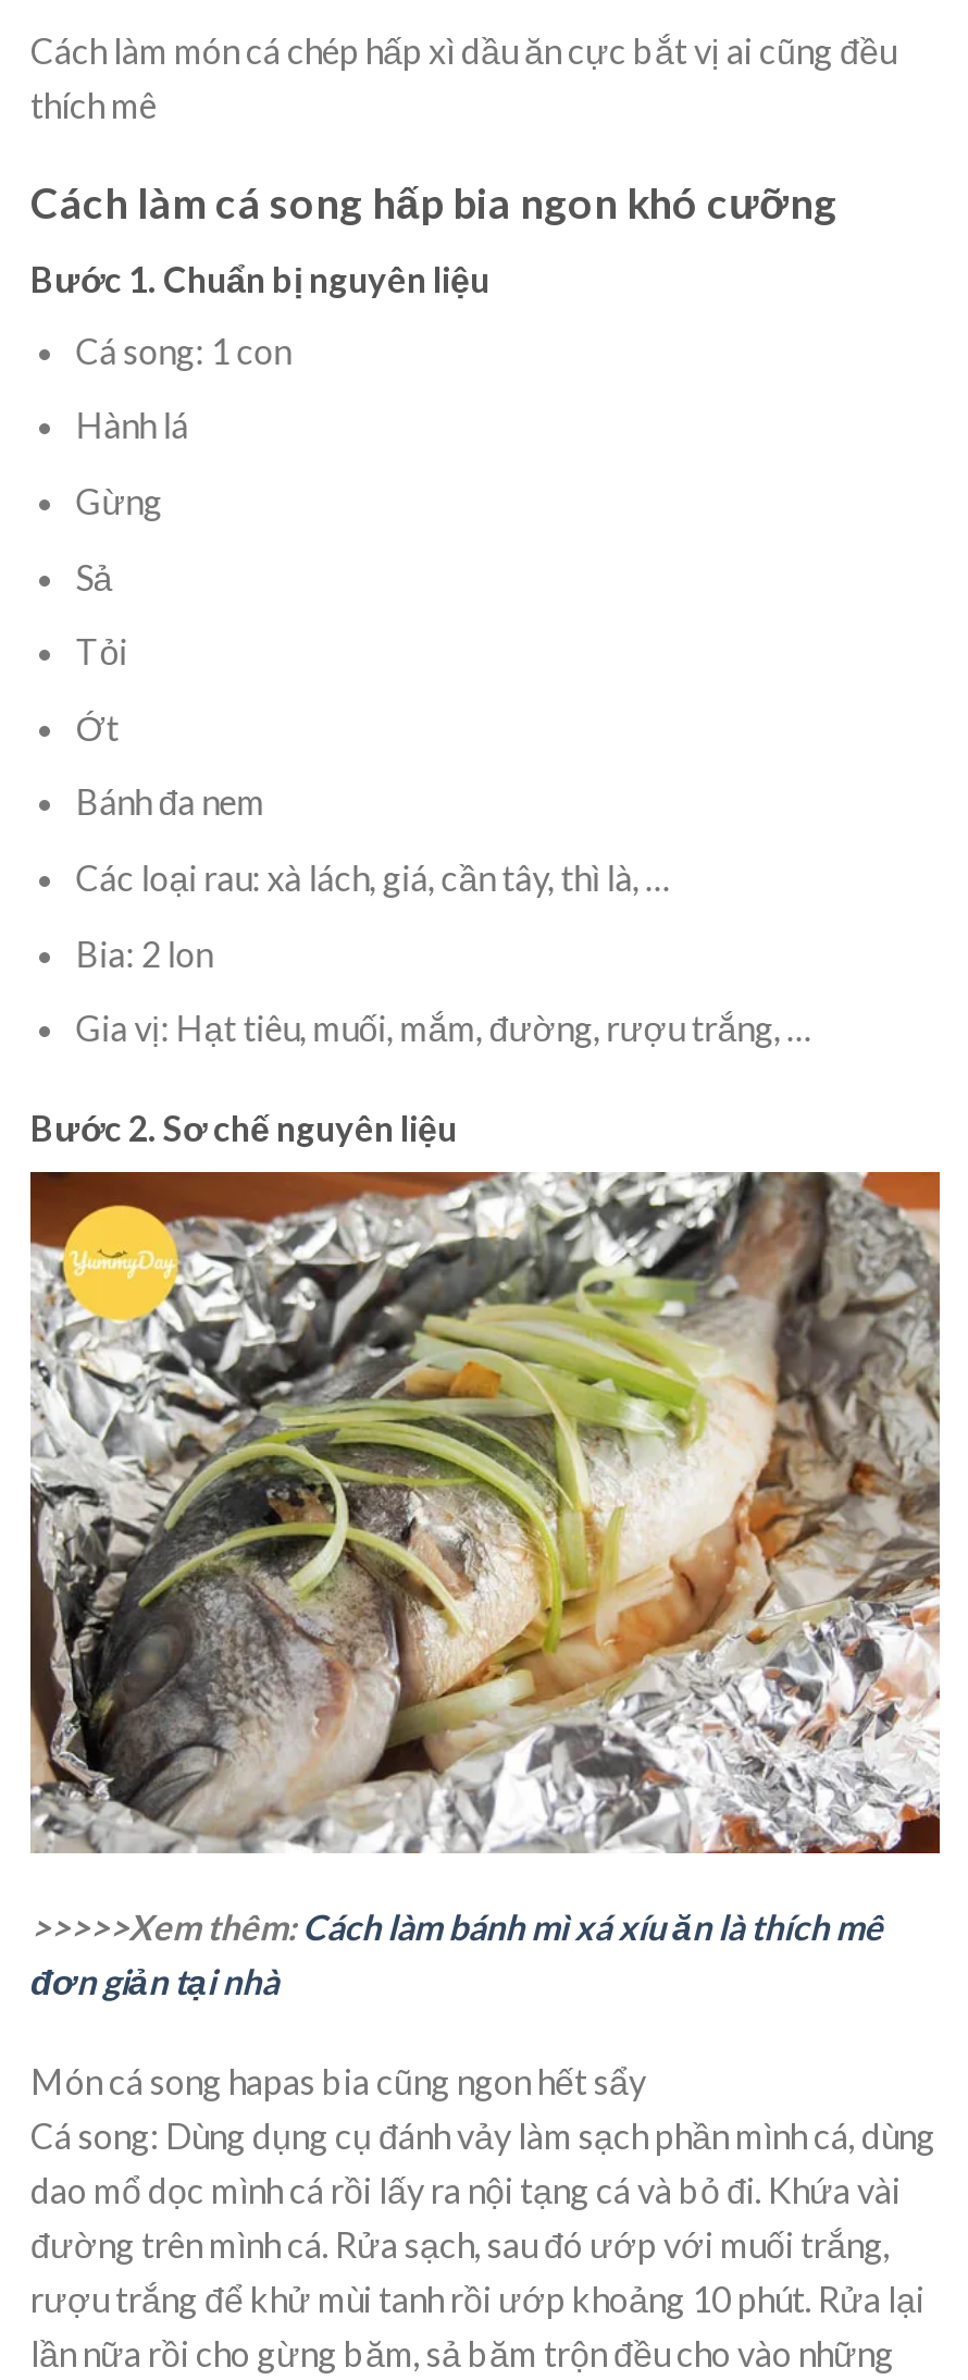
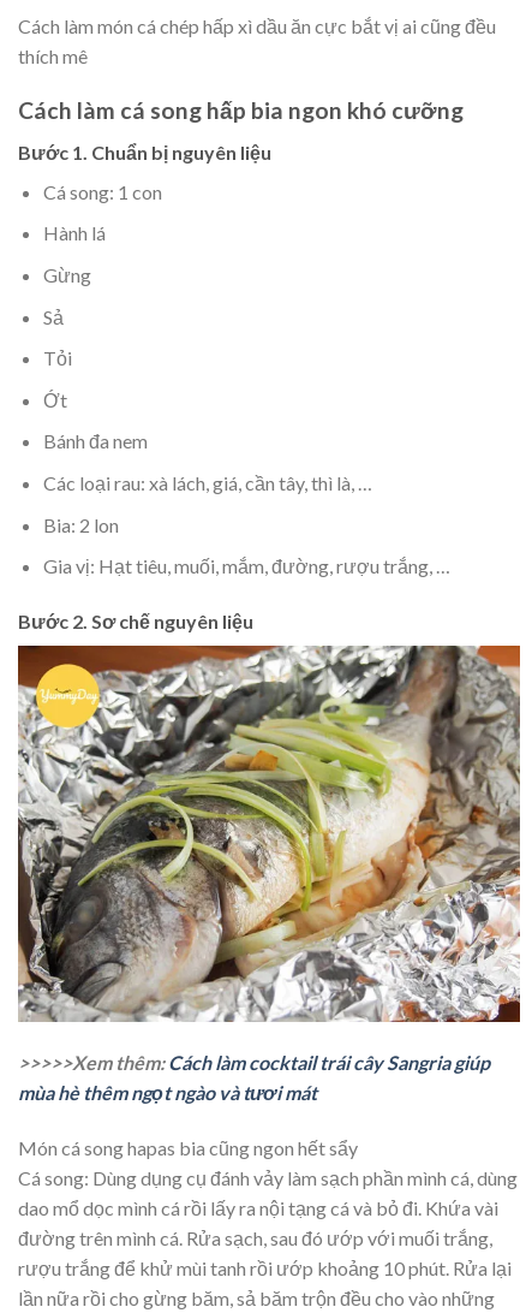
[30,1906,883,2002] >>>>>Xem thêm: Cách làm bánh mì xá xíu ăn là thích mê | đơn giản tại nhà -> [18,1051,490,1104] >>>>>Xem thêm: Cách làm cocktail trái cây Sangria giúp | mùa hè thêm ngọt ngào và tươi mát

